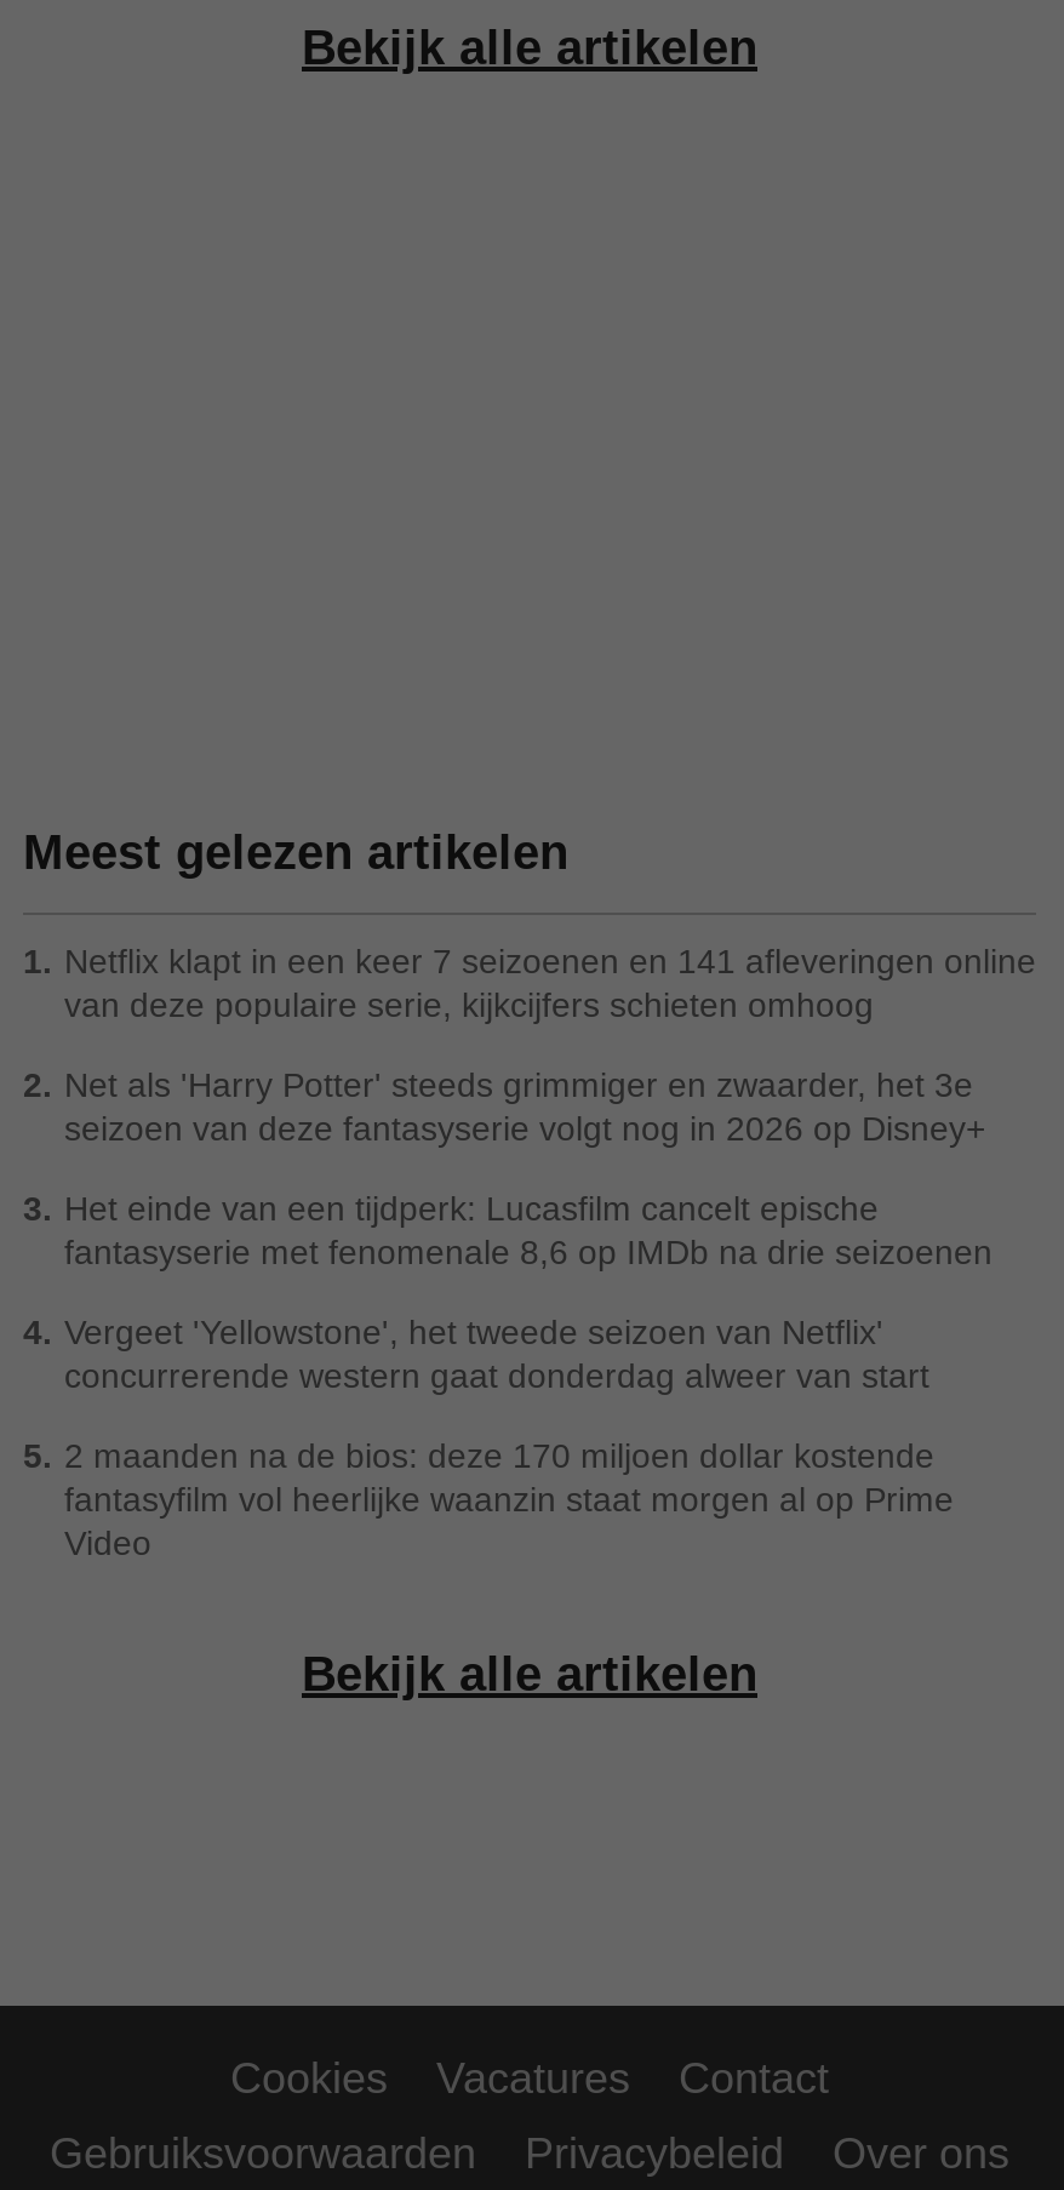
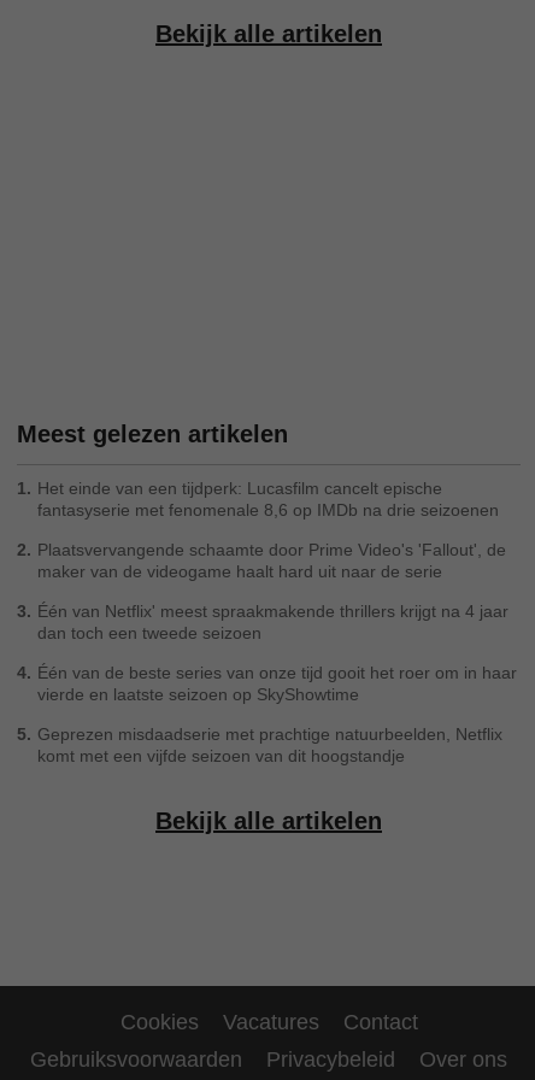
[23,942,1036,1228] 1. Netflix klapt in een keer 7 seizoenen en 141 afleveringen online | van deze populaire serie, kijkcijfers schieten omhoog | 2. Net als 'Harry Potter' steeds grimmiger en zwaarder, het 3e | seizoen van deze fantasyserie volgt nog in 2026 op Disney+ | 3. Het einde van een tijdperk: Lucasfilm cancelt epische -> [17,479,442,498] 1. Het einde van een tijdperk: Lucasfilm cancelt epische
moved [64,1233,993,1271] -> [37,500,499,520]: fantasyserie met fenomenale 8,6 op IMDb na drie seizoenen
[23,1313,954,1562] 4. Vergeet 'Yellowstone', het tweede seizoen van Netflix' | concurrerende western gaat donderdag alweer van start | 5. 2 maanden na de bios: deze 170 miljoen dollar kostende | fantasyfilm vol heerlijke waanzin staat morgen al op Prime | Video -> [17,540,517,765] 2. Plaatsvervangende schaamte door Prime Video's 'Fallout', de | maker van de videogame haalt hard uit naar de serie | 3. Één van Netflix' meest spraakmakende thrillers krijgt na 4 jaar | dan toch een tweede seizoen | 4. Één van de beste series van onze tijd gooit het roer om in haar | vierde en laatste seizoen op SkyShowtime | 5. Geprezen misdaadserie met prachtige natuurbeelden, Netflix | komt met een vijfde seizoen van dit hoogstandje

